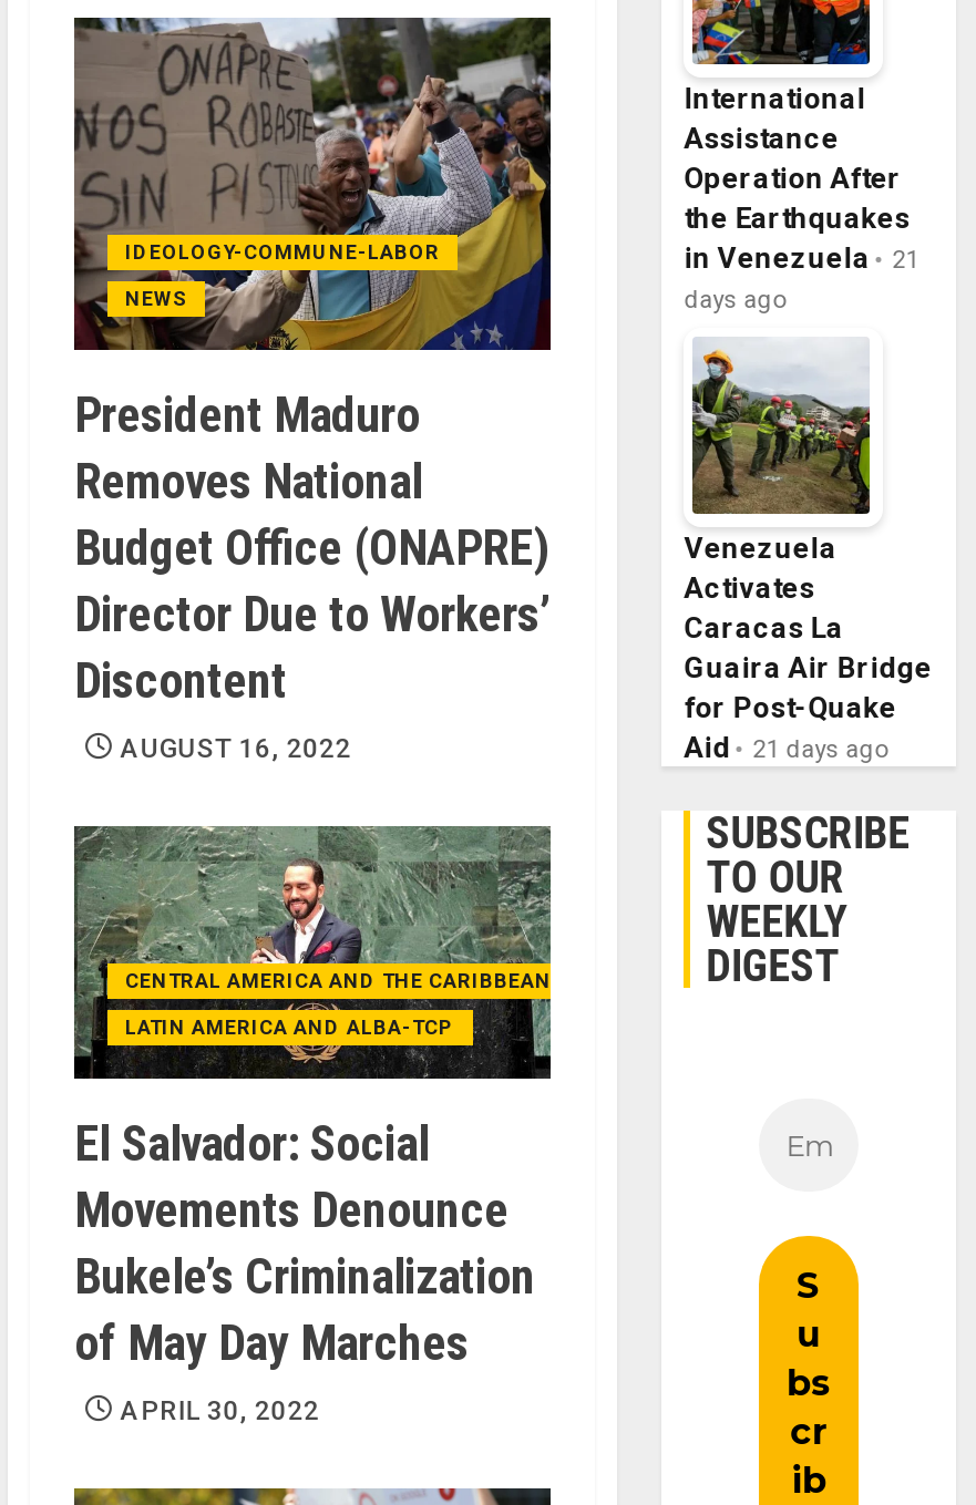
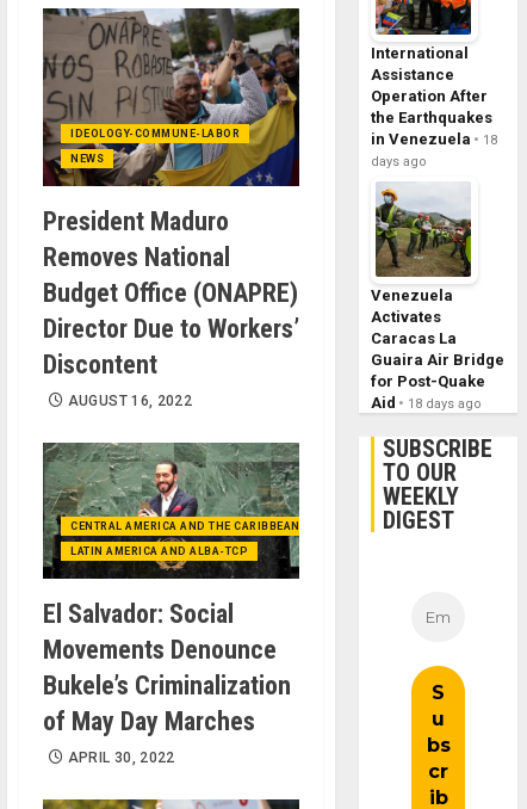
[684,242,919,276] in Venezuela 21 -> [371,131,498,148] in Venezuela 18
[684,732,890,765] Aid 21 days ago -> [371,394,482,412] Aid 18 days ago

